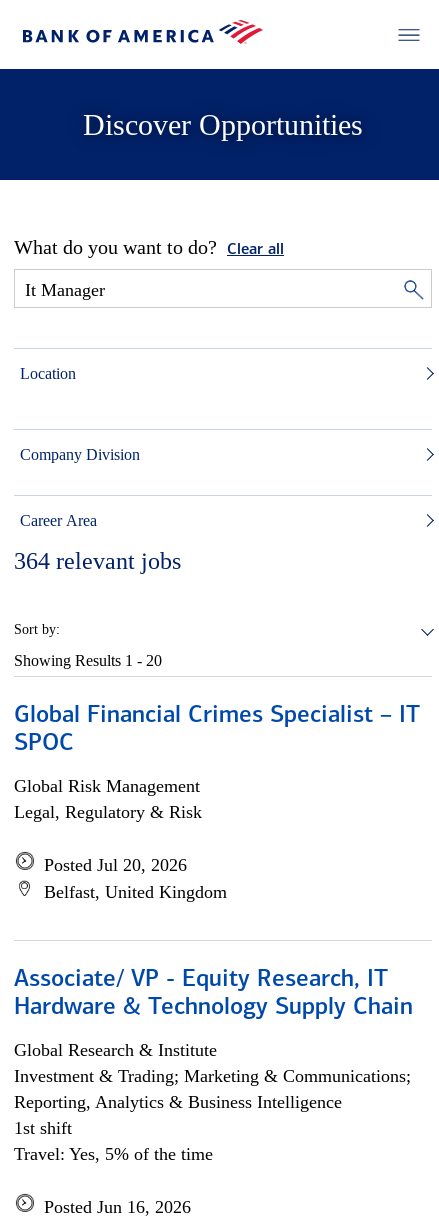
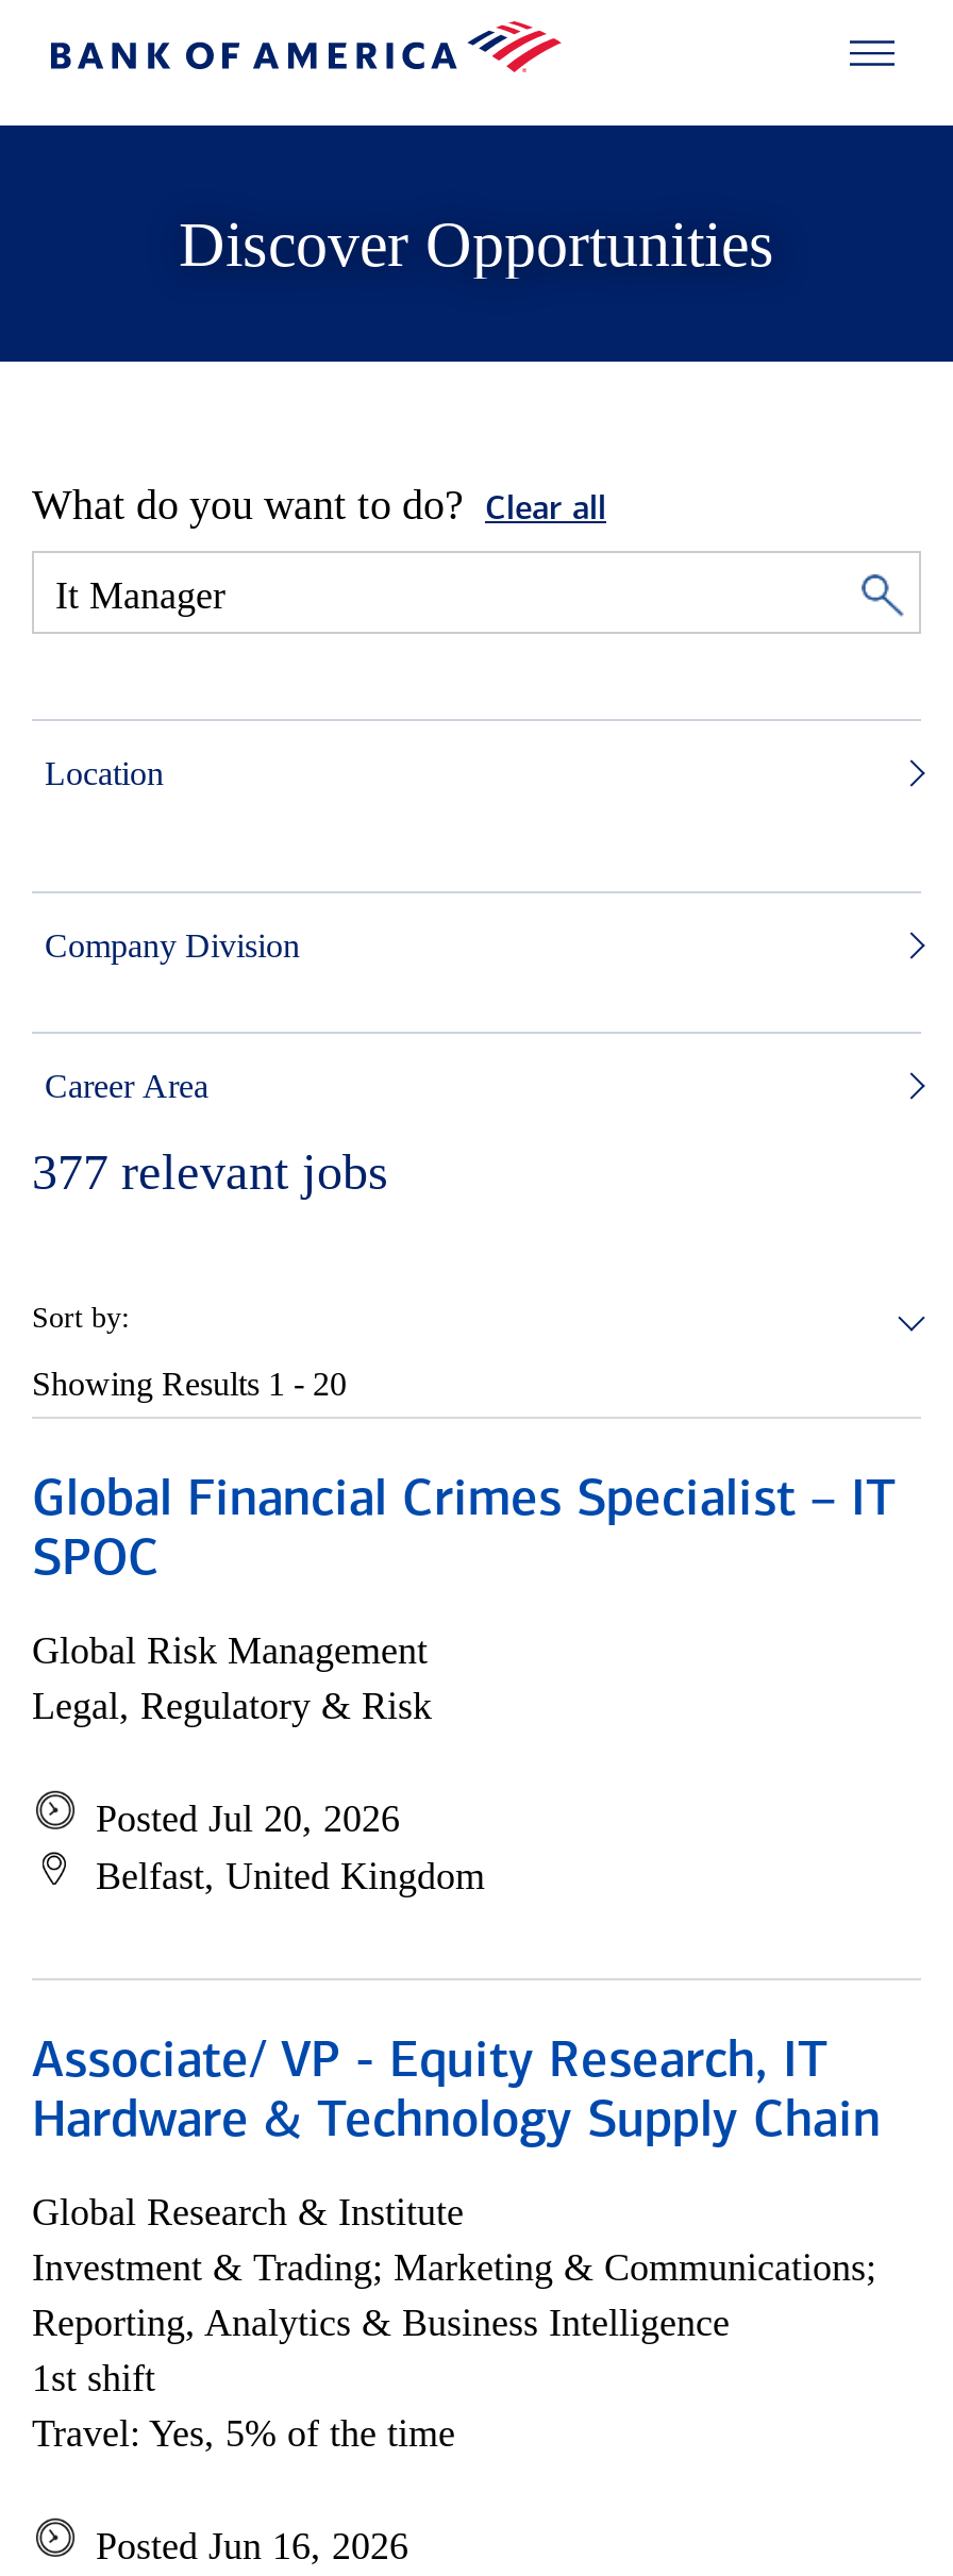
[14,548,181,574] 364 relevant jobs -> [32,1144,387,1200] 377 relevant jobs

